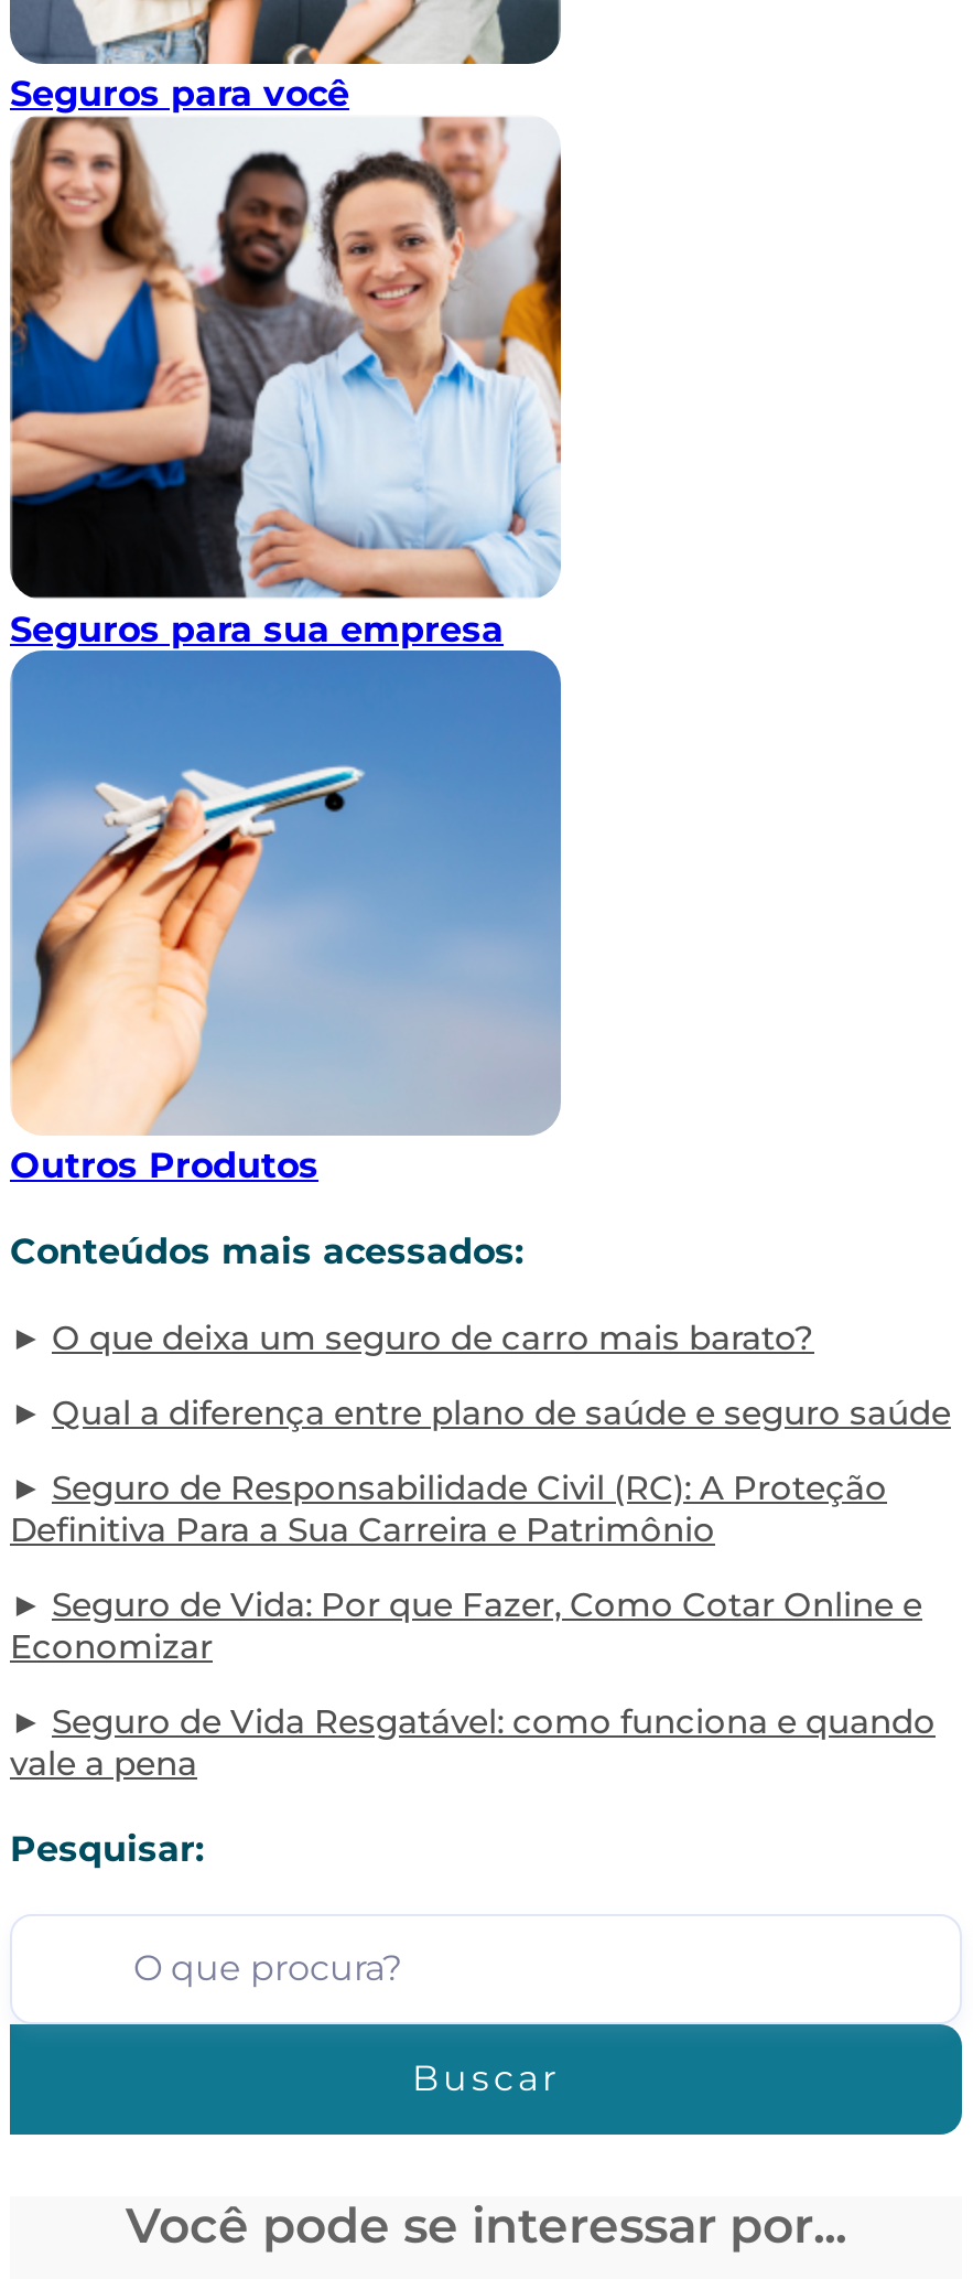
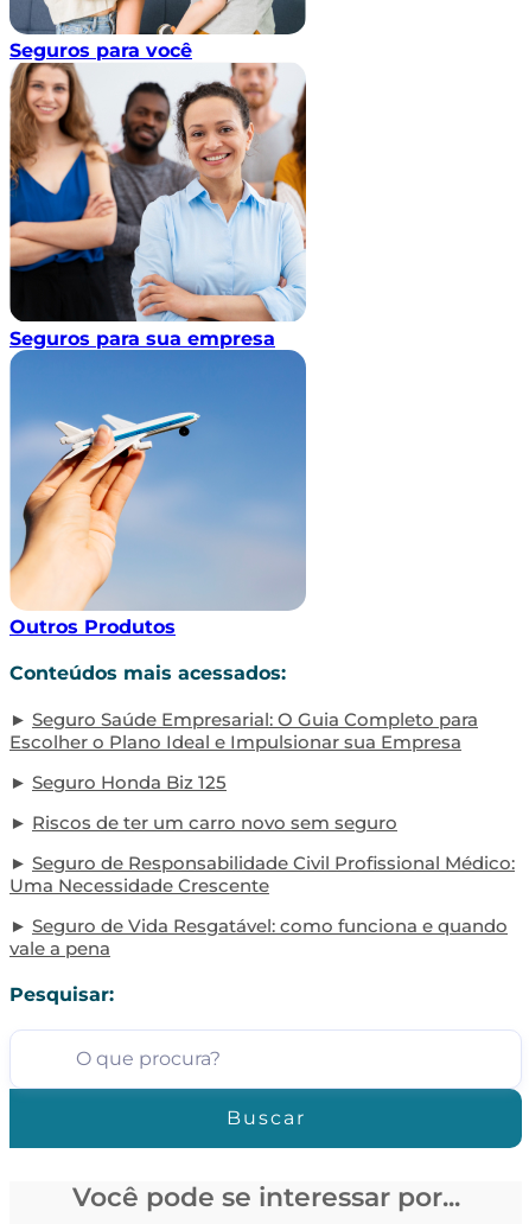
[52,1316,814,1358] O que deixa um seguro de carro mais barato? -> [9,708,478,753] Seguro Saúde Empresarial: O Guia Completo para | Escolher o Plano Ideal e Impulsionar sua Empresa
[52,1391,951,1433] Qual a diferença entre plano de saúde e seguro saúde -> [32,771,227,793] Seguro Honda Biz 125
[10,1466,887,1550] Seguro de Responsabilidade Civil (RC): A Proteção | Definitiva Para a Sua Carreira e Patrimônio -> [32,811,397,834] Riscos de ter um carro novo sem seguro
[10,1583,922,1667] Seguro de Vida: Por que Fazer, Como Cotar Online e | Economizar -> [9,852,515,897] Seguro de Responsabilidade Civil Profissional Médico: | Uma Necessidade Crescente

